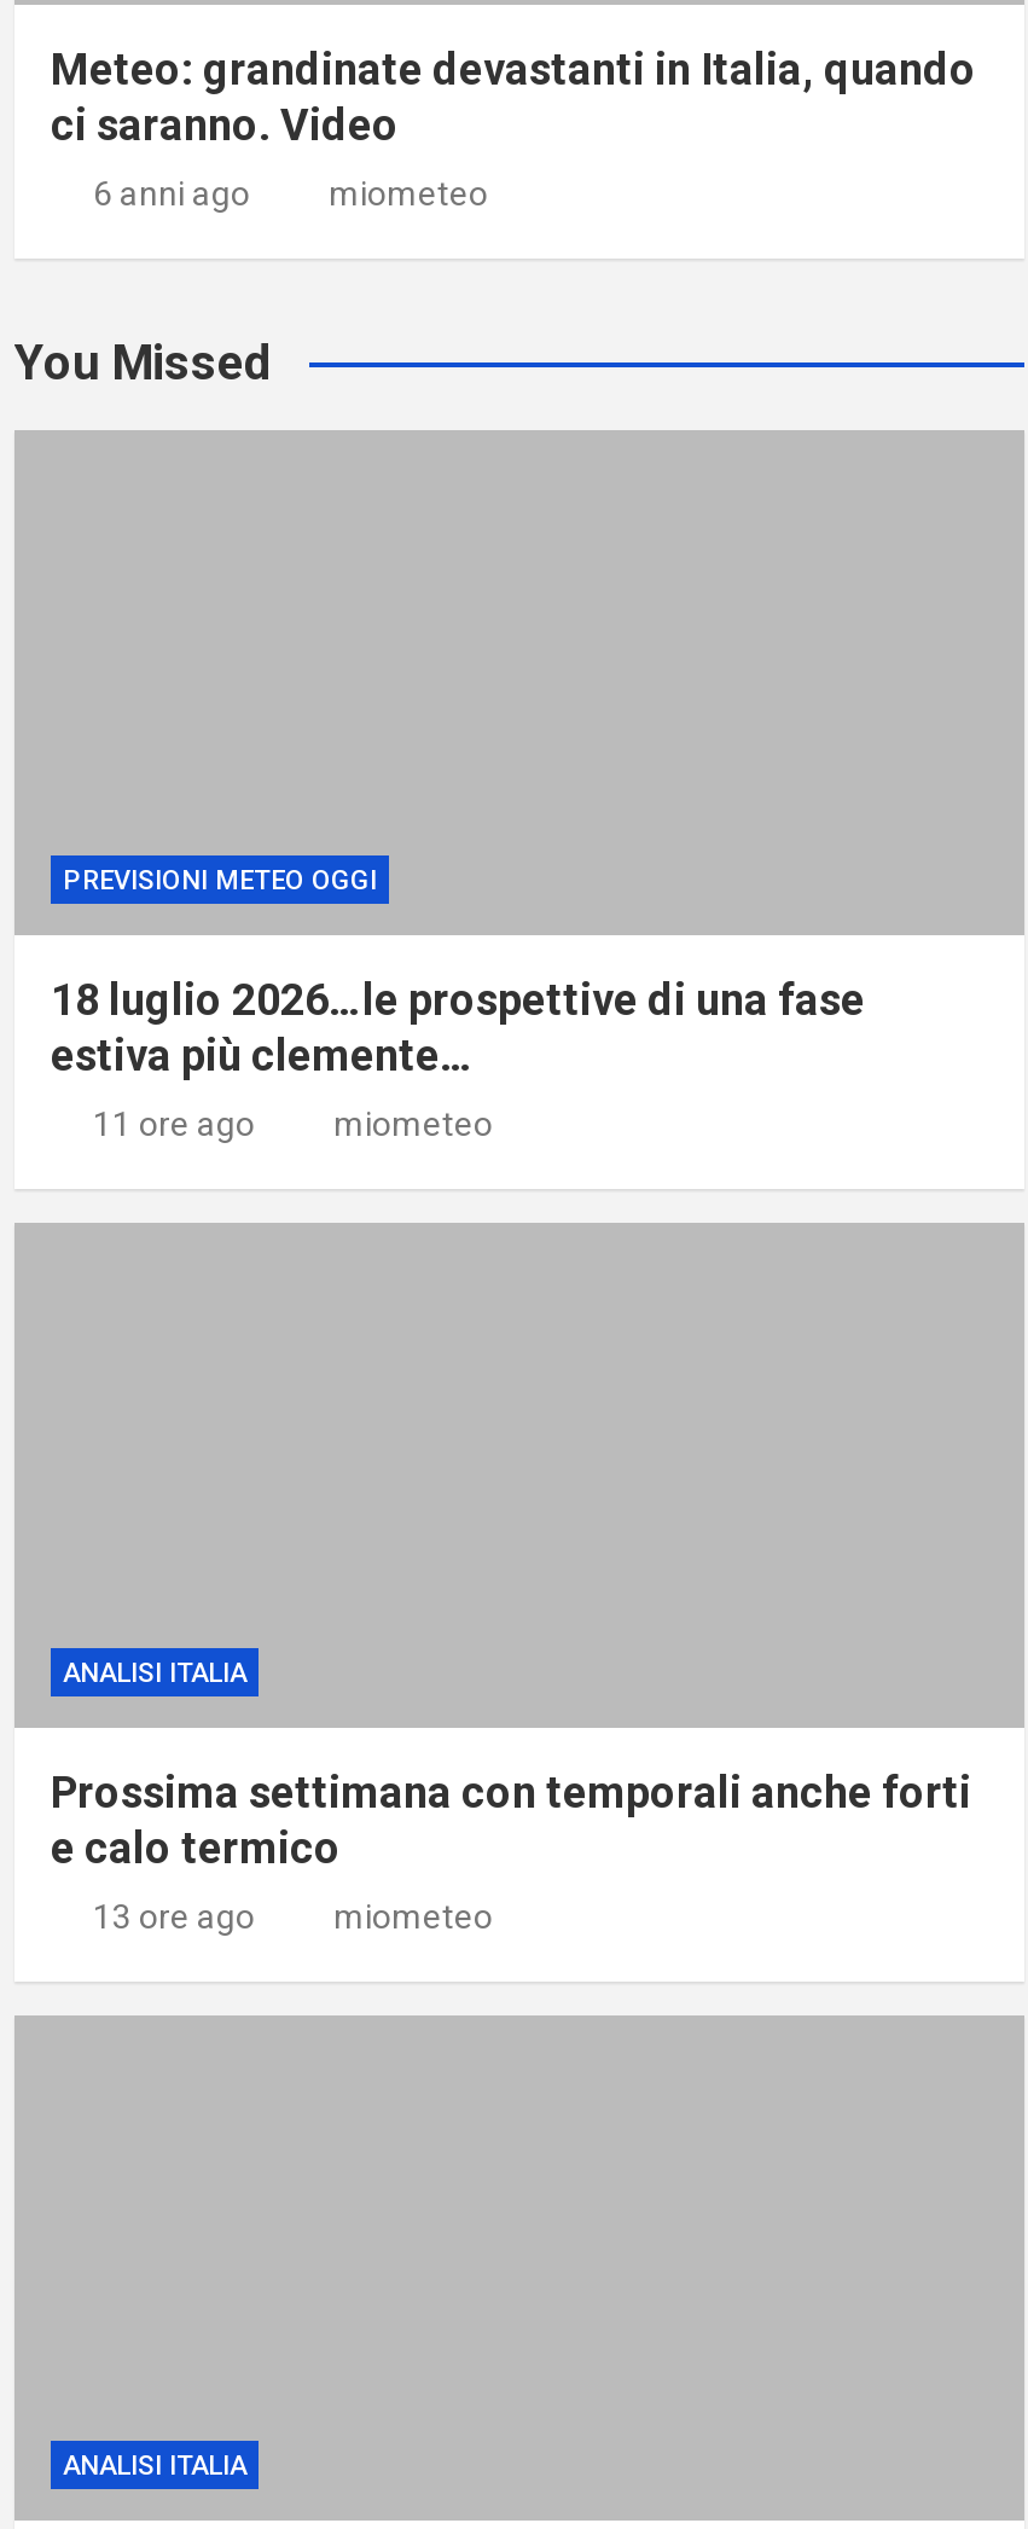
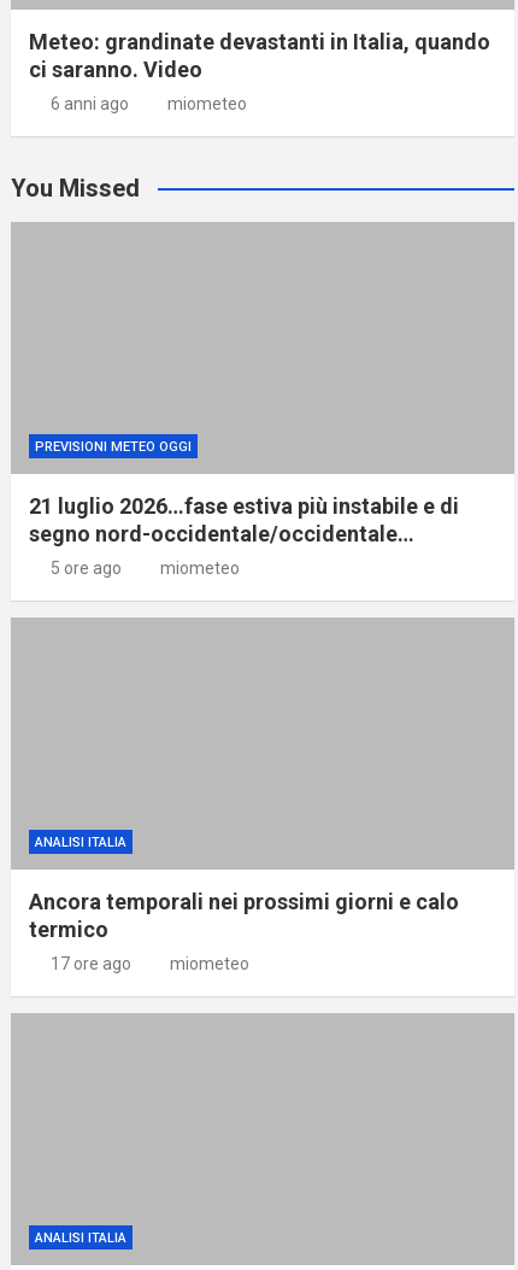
[51,973,865,1079] 18 luglio 2026…le prospettive di una fase | estiva più clemente… -> [29,493,459,546] 21 luglio 2026…fase estiva più instabile e di | segno nord-occidentale/occidentale…
[93,1103,255,1142] 11 ore ago -> [50,558,121,577] 5 ore ago
[51,1766,971,1872] Prossima settimana con temporali anche forti | e calo termico -> [29,888,459,941] Ancora temporali nei prossimi giorni e calo | termico
[93,1896,255,1935] 13 ore ago -> [50,954,131,973] 17 ore ago

